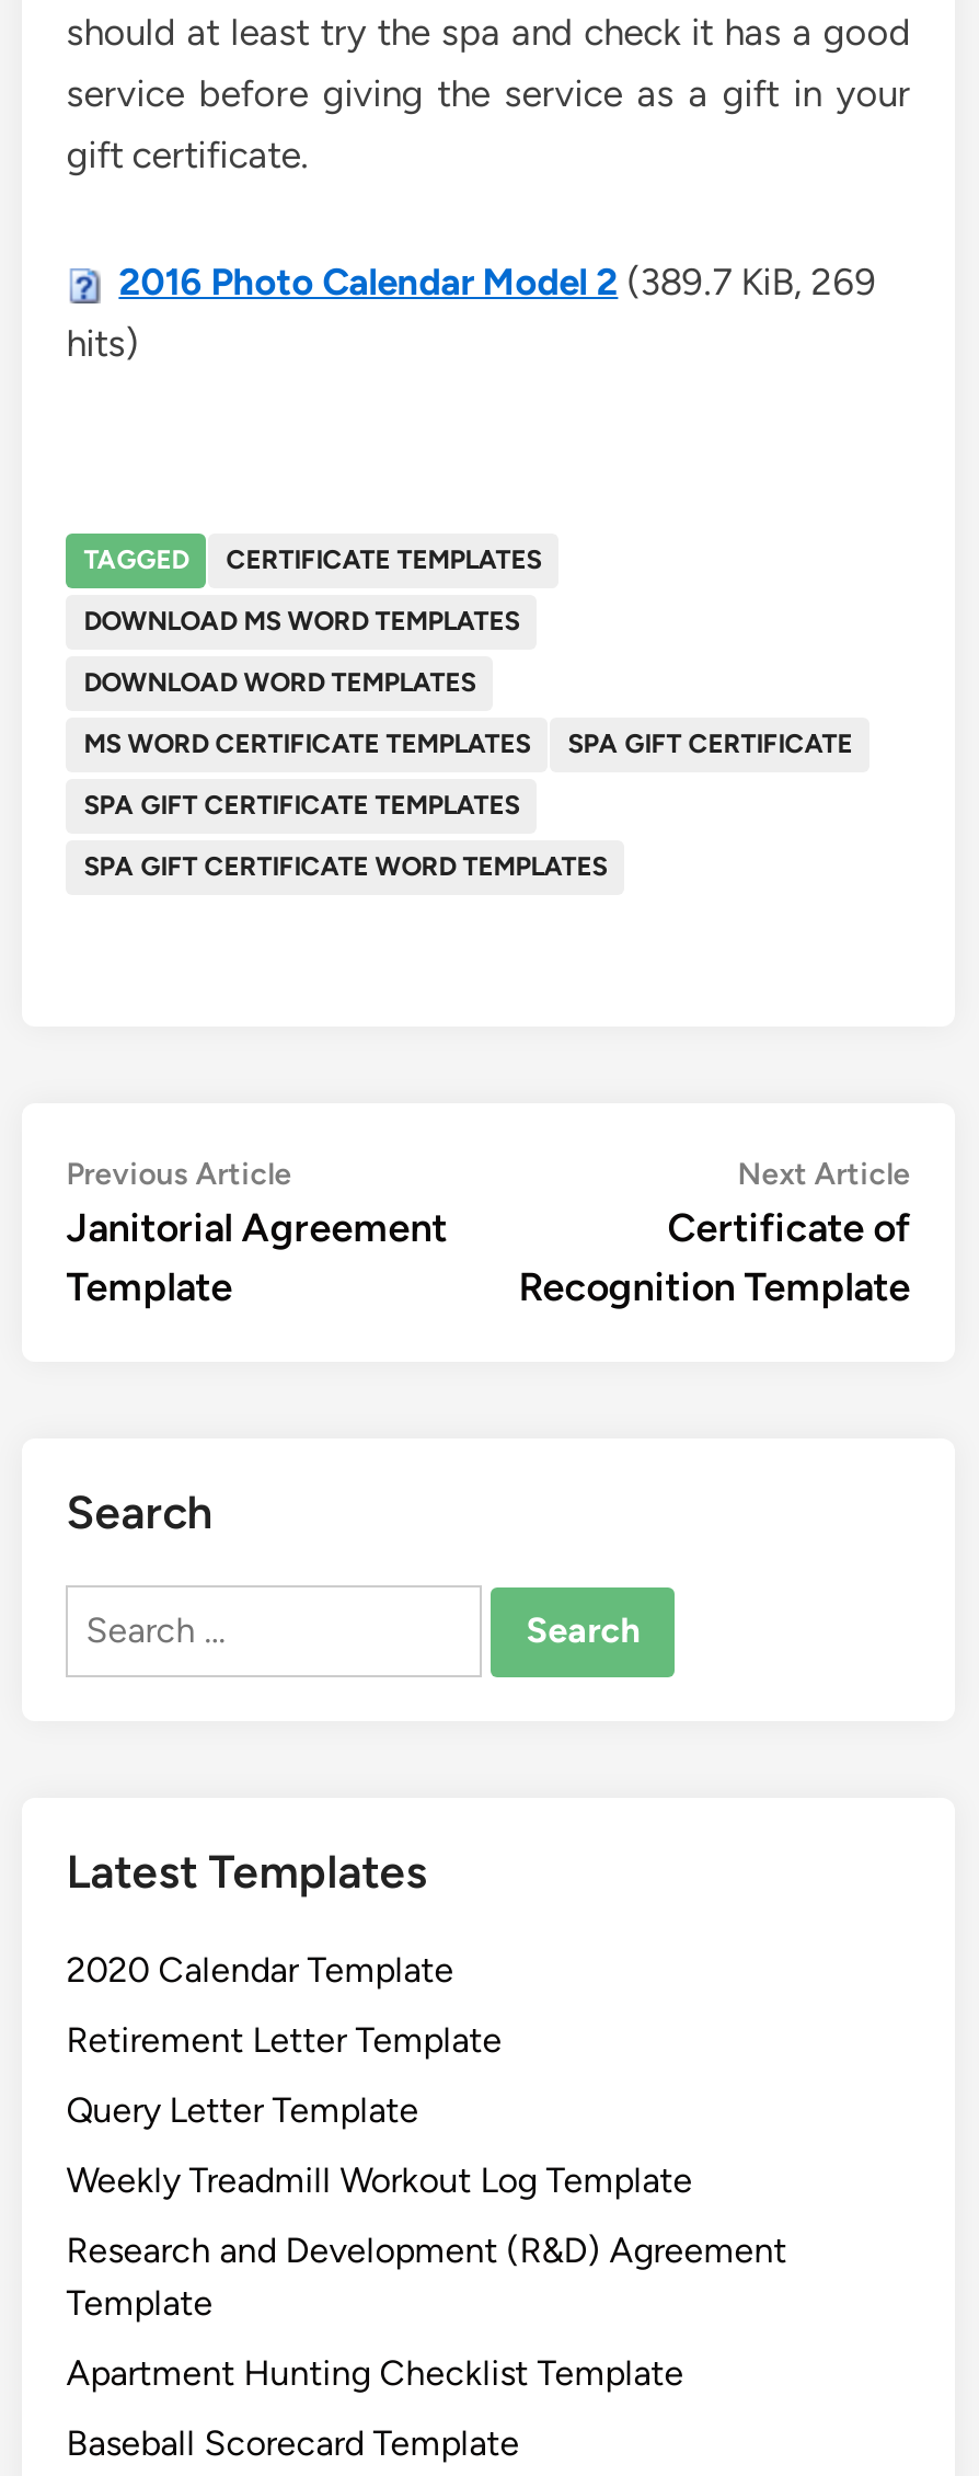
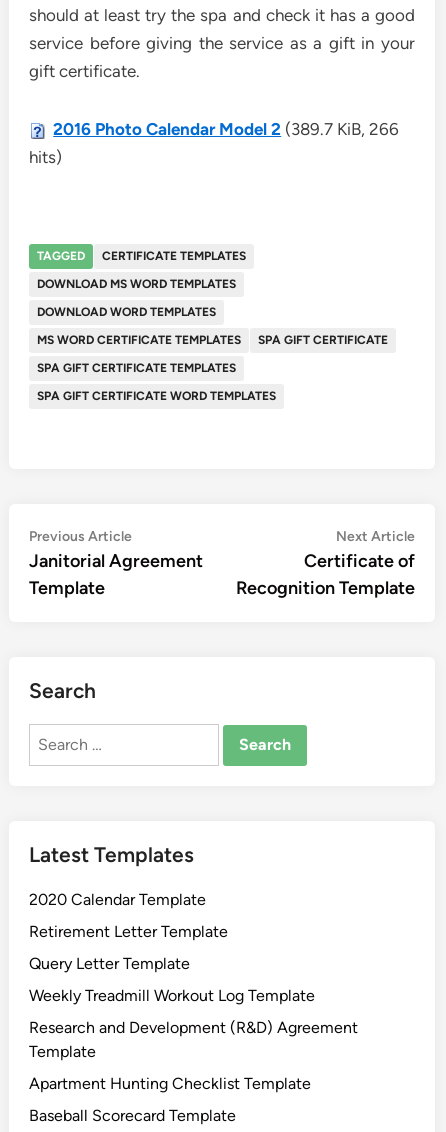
[119,260,877,304] 2016 Photo Calendar Model 2 (389.7 KiB, 269 -> [53,119,399,139] 2016 Photo Calendar Model 2 (389.7 KiB, 266

